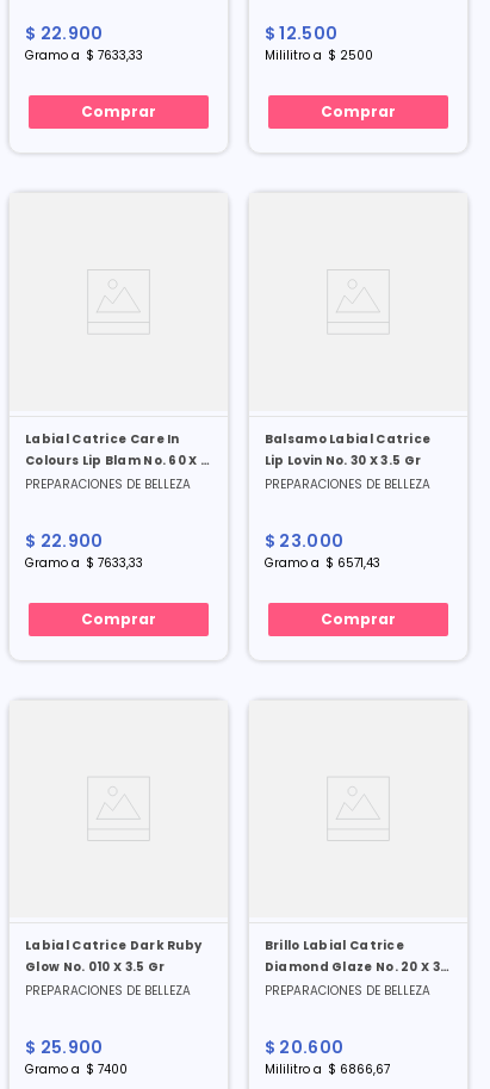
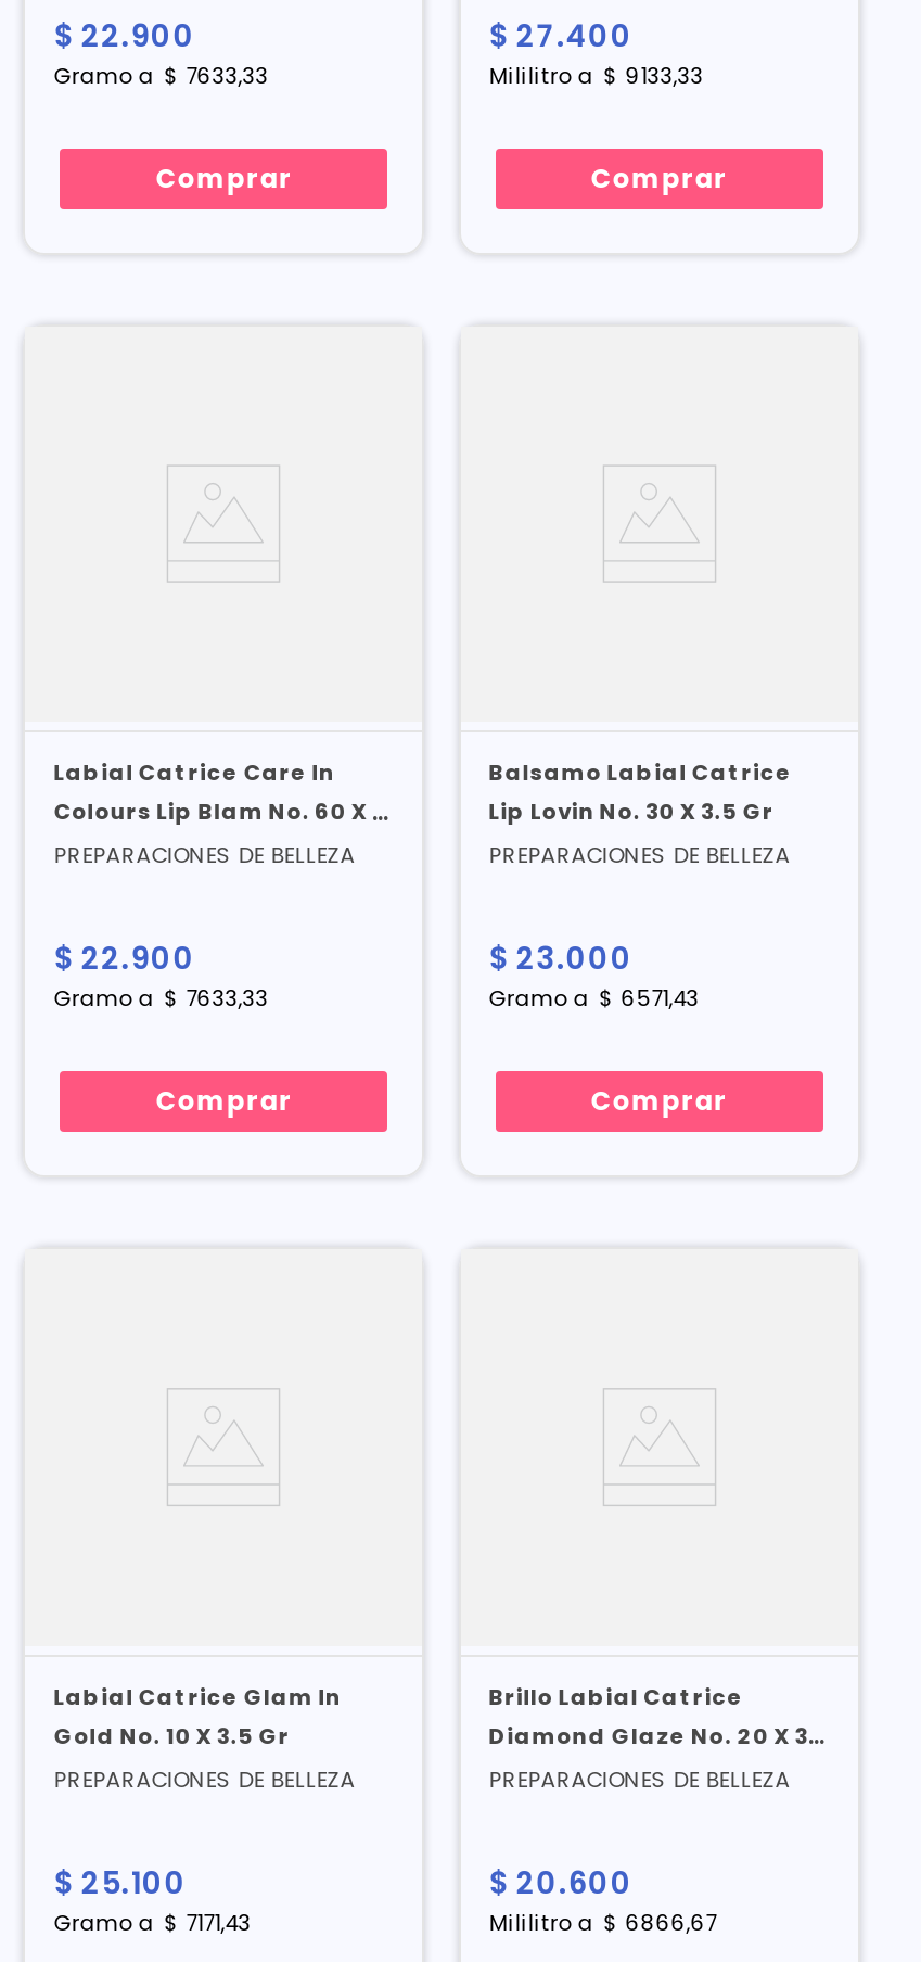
[264,22,373,64] $ 12.500 | Mililitro a $ 2500 -> [489,13,704,91] $ 27.400 | Mililitro a $ 9133 33
[25,937,202,955] Labial Catrice Dark Ruby -> [54,1681,341,1713] Labial Catrice Glam In
[25,958,165,976] Glow No. 010 X 3.5 Gr -> [54,1720,290,1752] Gold No. 10 X 3.5 Gr
[25,1036,128,1079] $ 25.900 | Gramo a $ 7400 -> [54,1861,251,1939] $ 25.100 | Gramo a $ 7171 43

